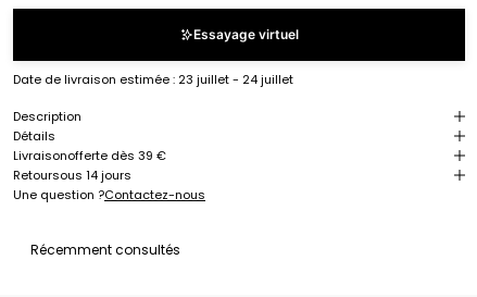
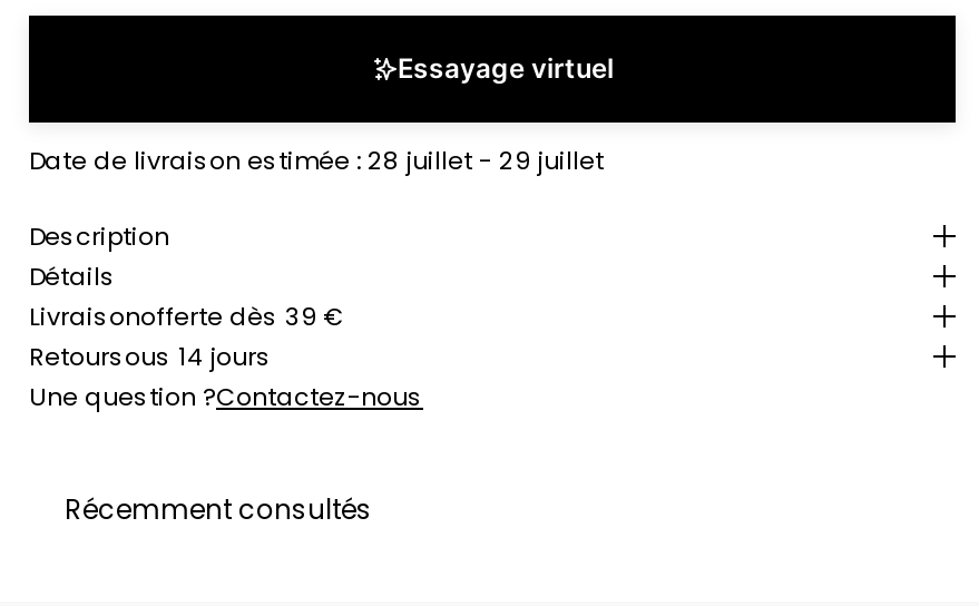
[13,70,293,88] Date de livraison estimée : 23 juillet - 24 juillet -> [29,142,604,178] Date de livraison estimée : 28 juillet - 29 juillet

